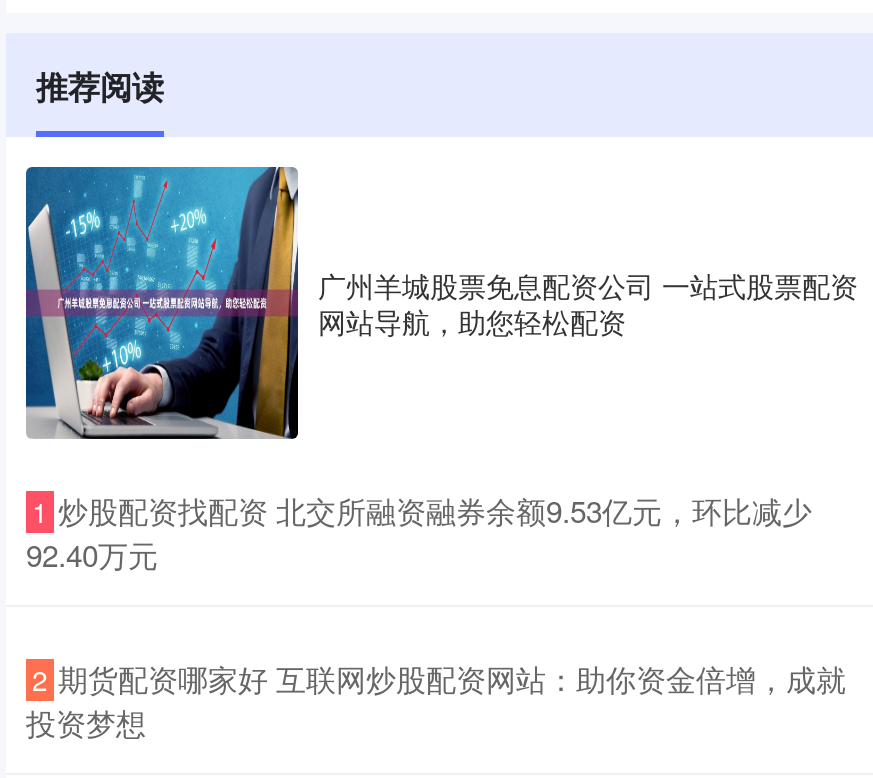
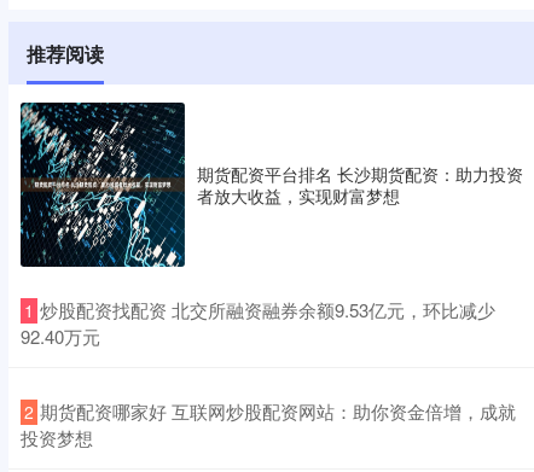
[24,165,858,441] [image] | 广州羊城股票免息配资公司 一站式股票配资 | 网站导航，助您轻松配资 -> [19,101,523,268] [image] | 期货配资平台排名 长沙期货配资：助力投资 | 者放大收益，实现财富梦想

